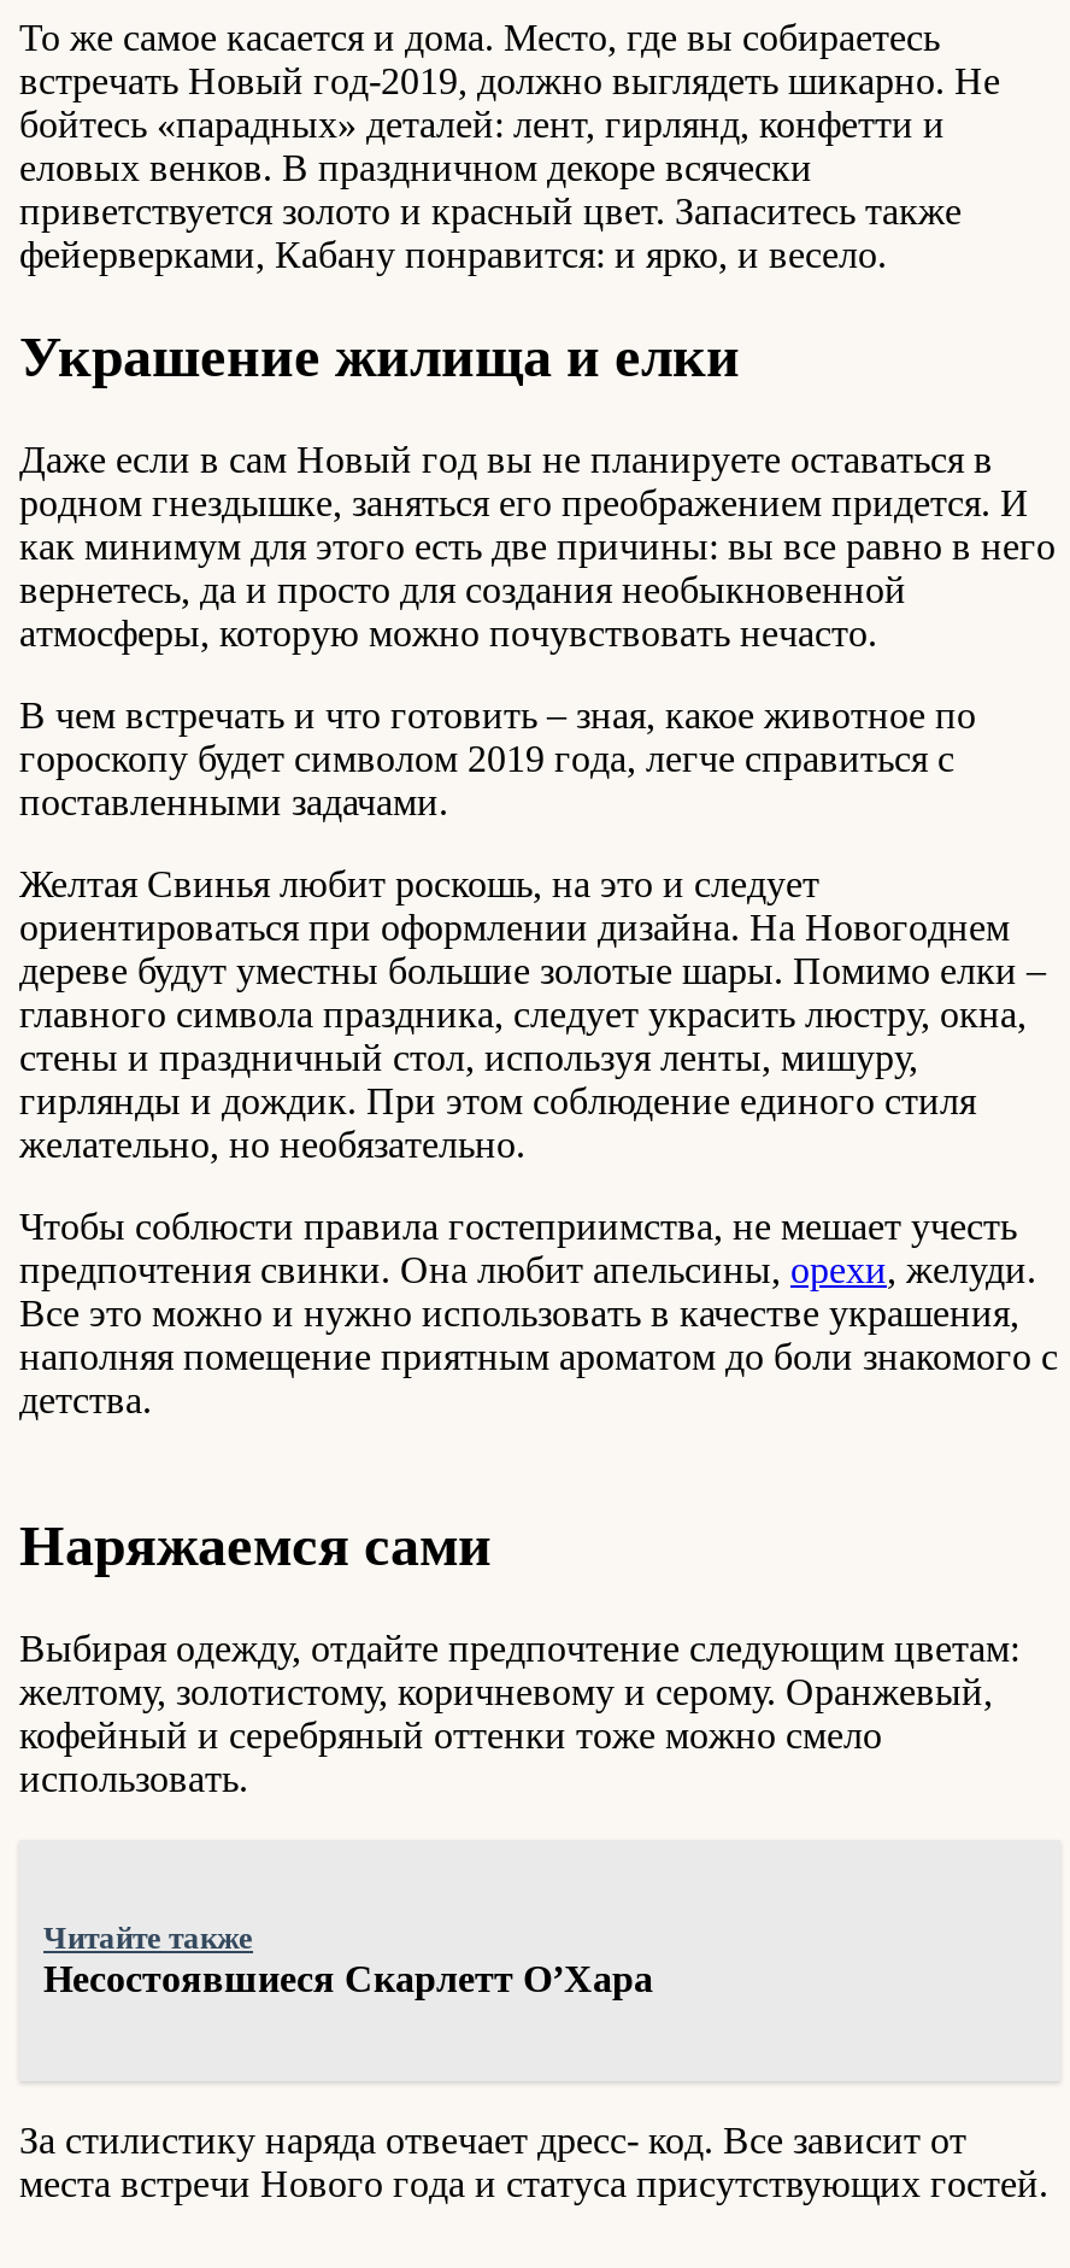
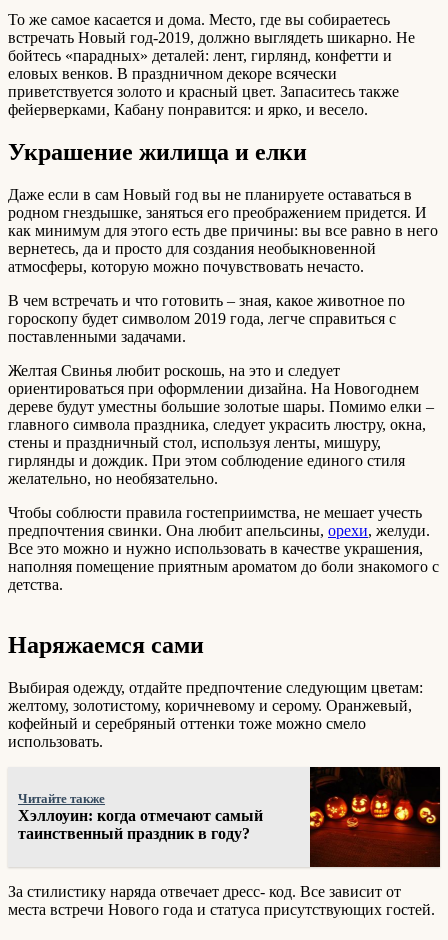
none -> [309,766,441,868] [image]
[43,1958,653,1999] Несостоявшиеся Скарлетт О’Хара -> [18,807,263,842] Хэллоуин: когда отмечают самый | таинственный праздник в году?

